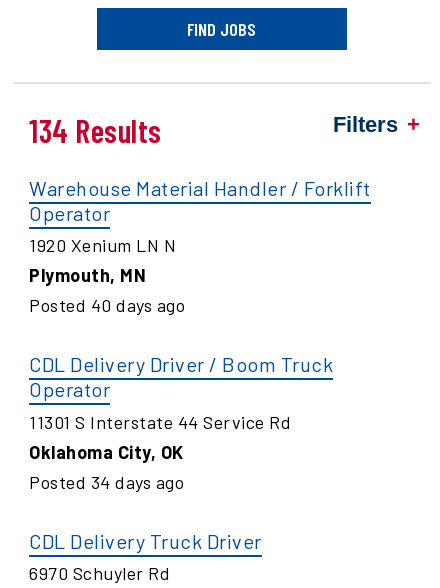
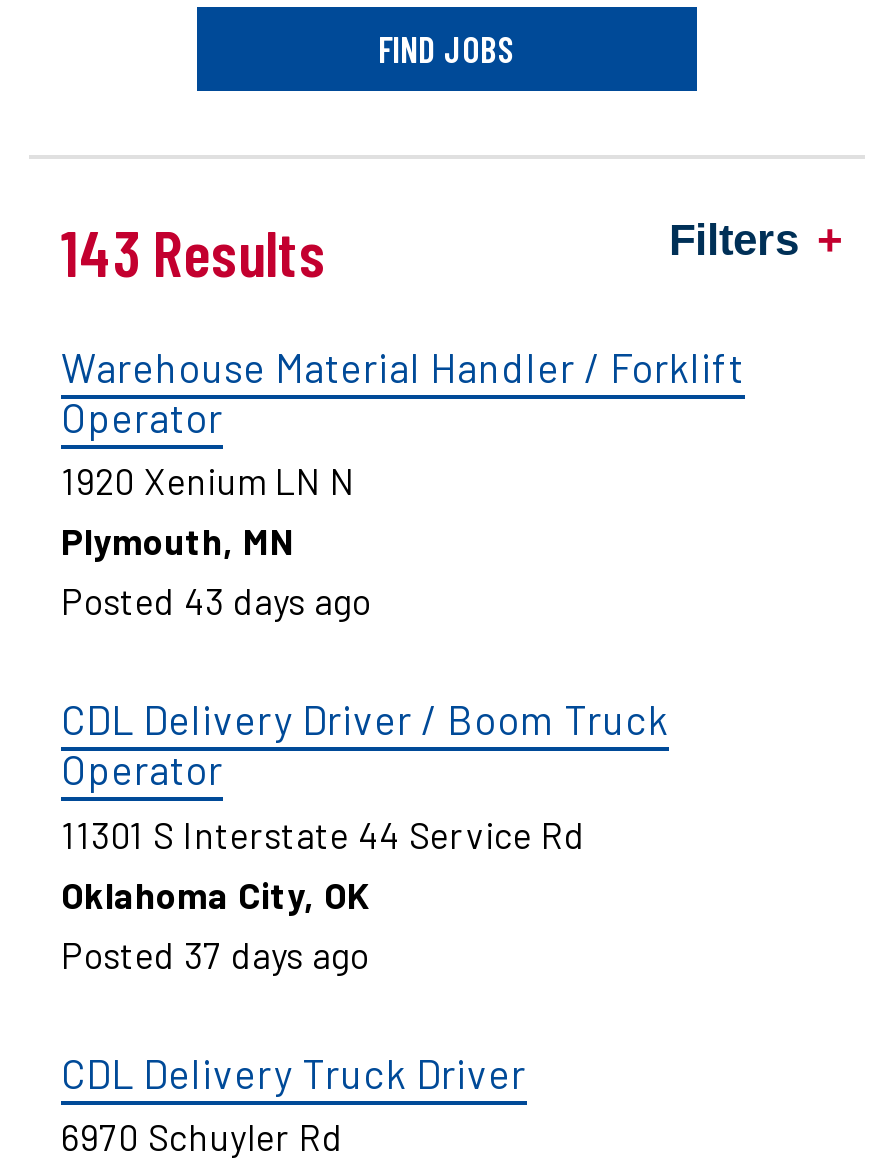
[29,110,161,148] 134 Results -> [61,212,326,288] 143 Results
[29,294,185,316] Posted 40 days ago -> [61,579,371,623] Posted 43 days ago
[29,470,184,492] Posted 34 days ago -> [61,932,369,976] Posted 37 days ago

